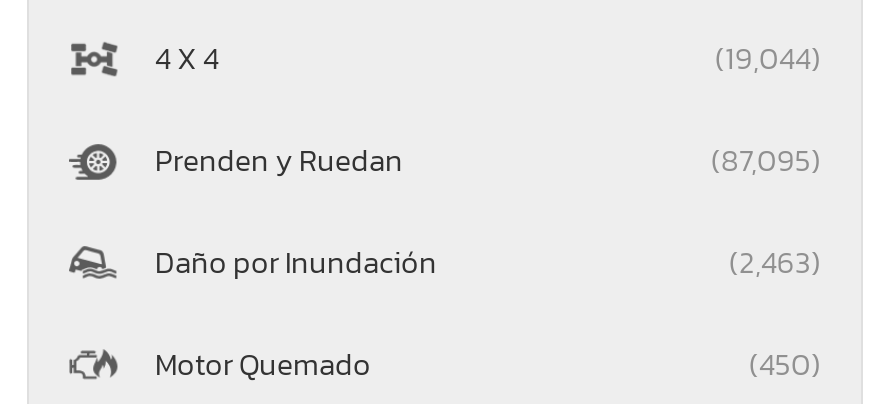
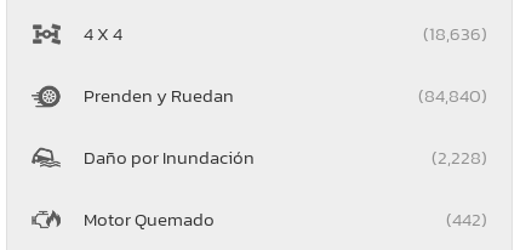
[715,34,821,80] (19,044) -> [423,19,487,47] (18,636)
[711,136,821,182] (87,095) -> [418,81,487,109] (84,840)
[729,238,821,284] (2,463) -> [432,143,487,171] (2,228)
[749,340,821,386] (450) -> [446,204,487,232] (442)

